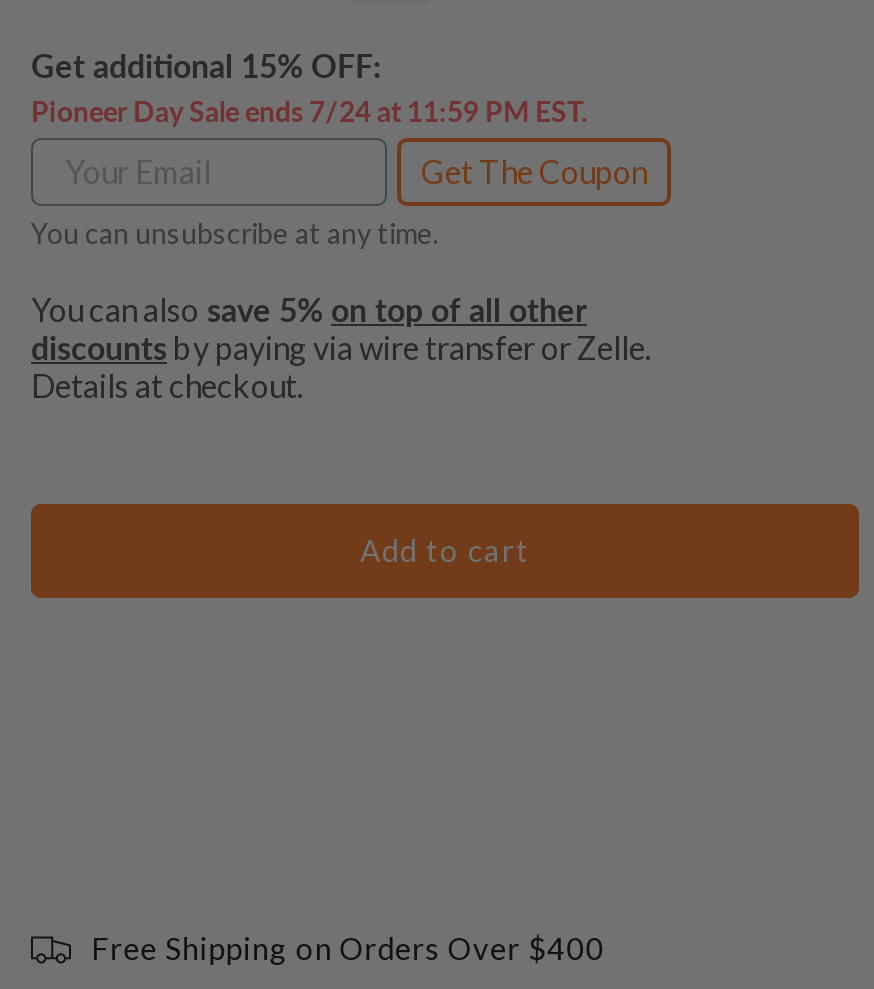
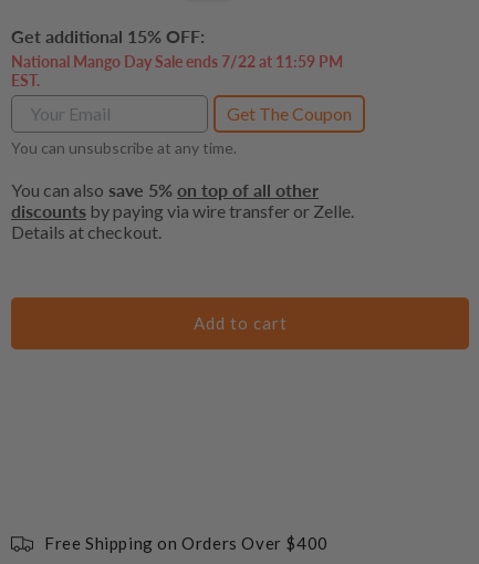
[31,94,587,128] Pioneer Day Sale ends 7/24 at 11:59 PM EST. -> [11,52,343,89] National Mango Day Sale ends 7/22 at 11:59 PM | EST.

